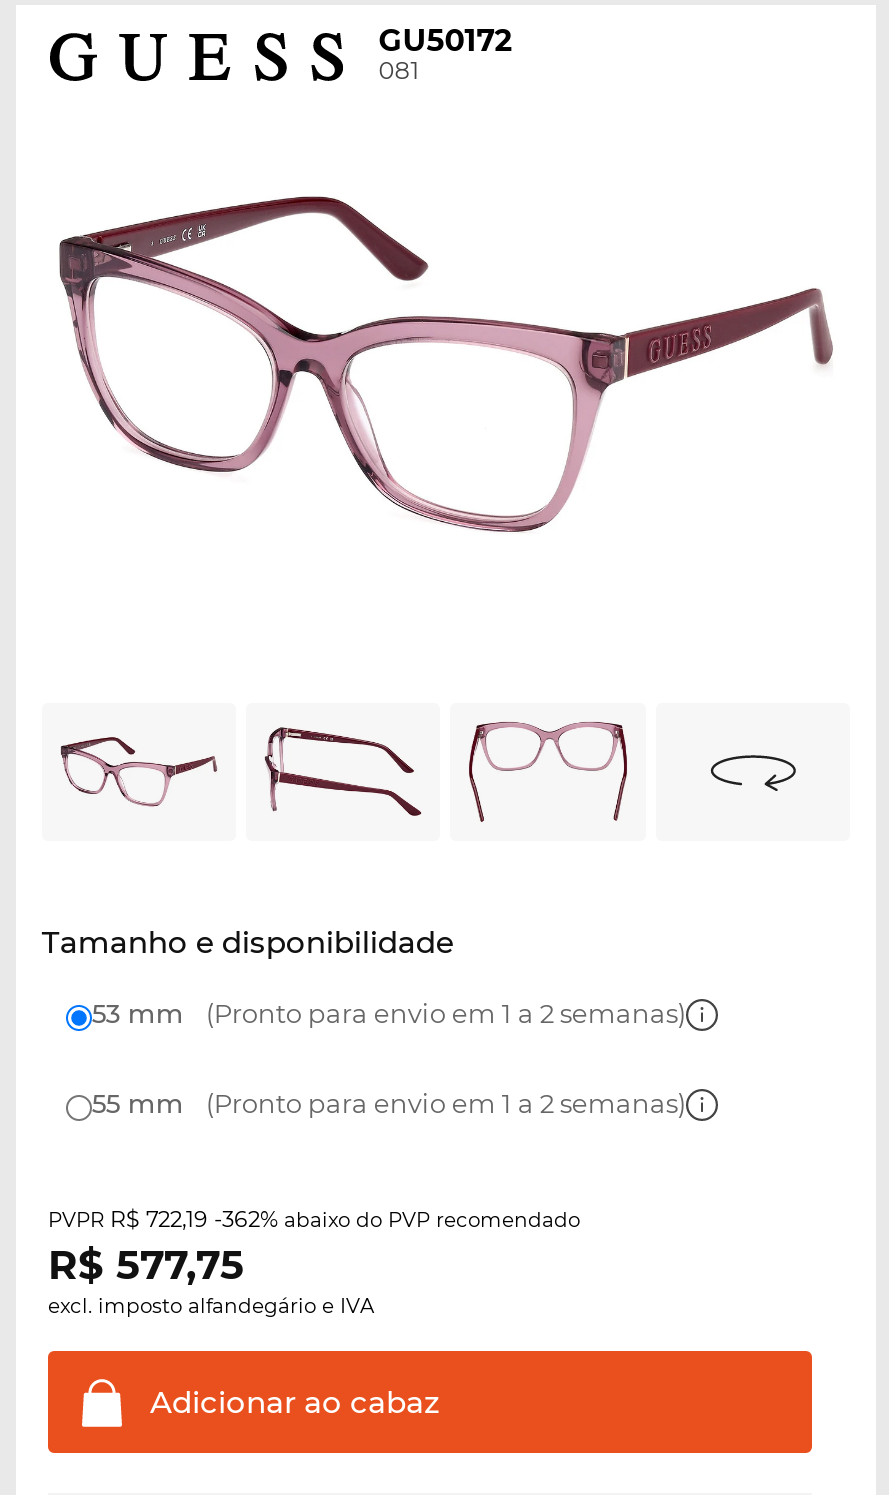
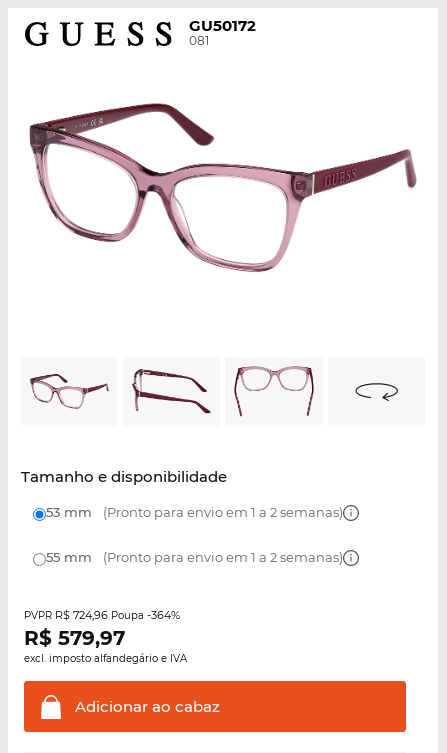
[48,1205,580,1289] PVPR R$ 722,19 -362% abaixo do PVP recomendado | R$577,75 -> [24,608,180,650] PVPR R$ 724,96 Poupa -364% | R$579,97

